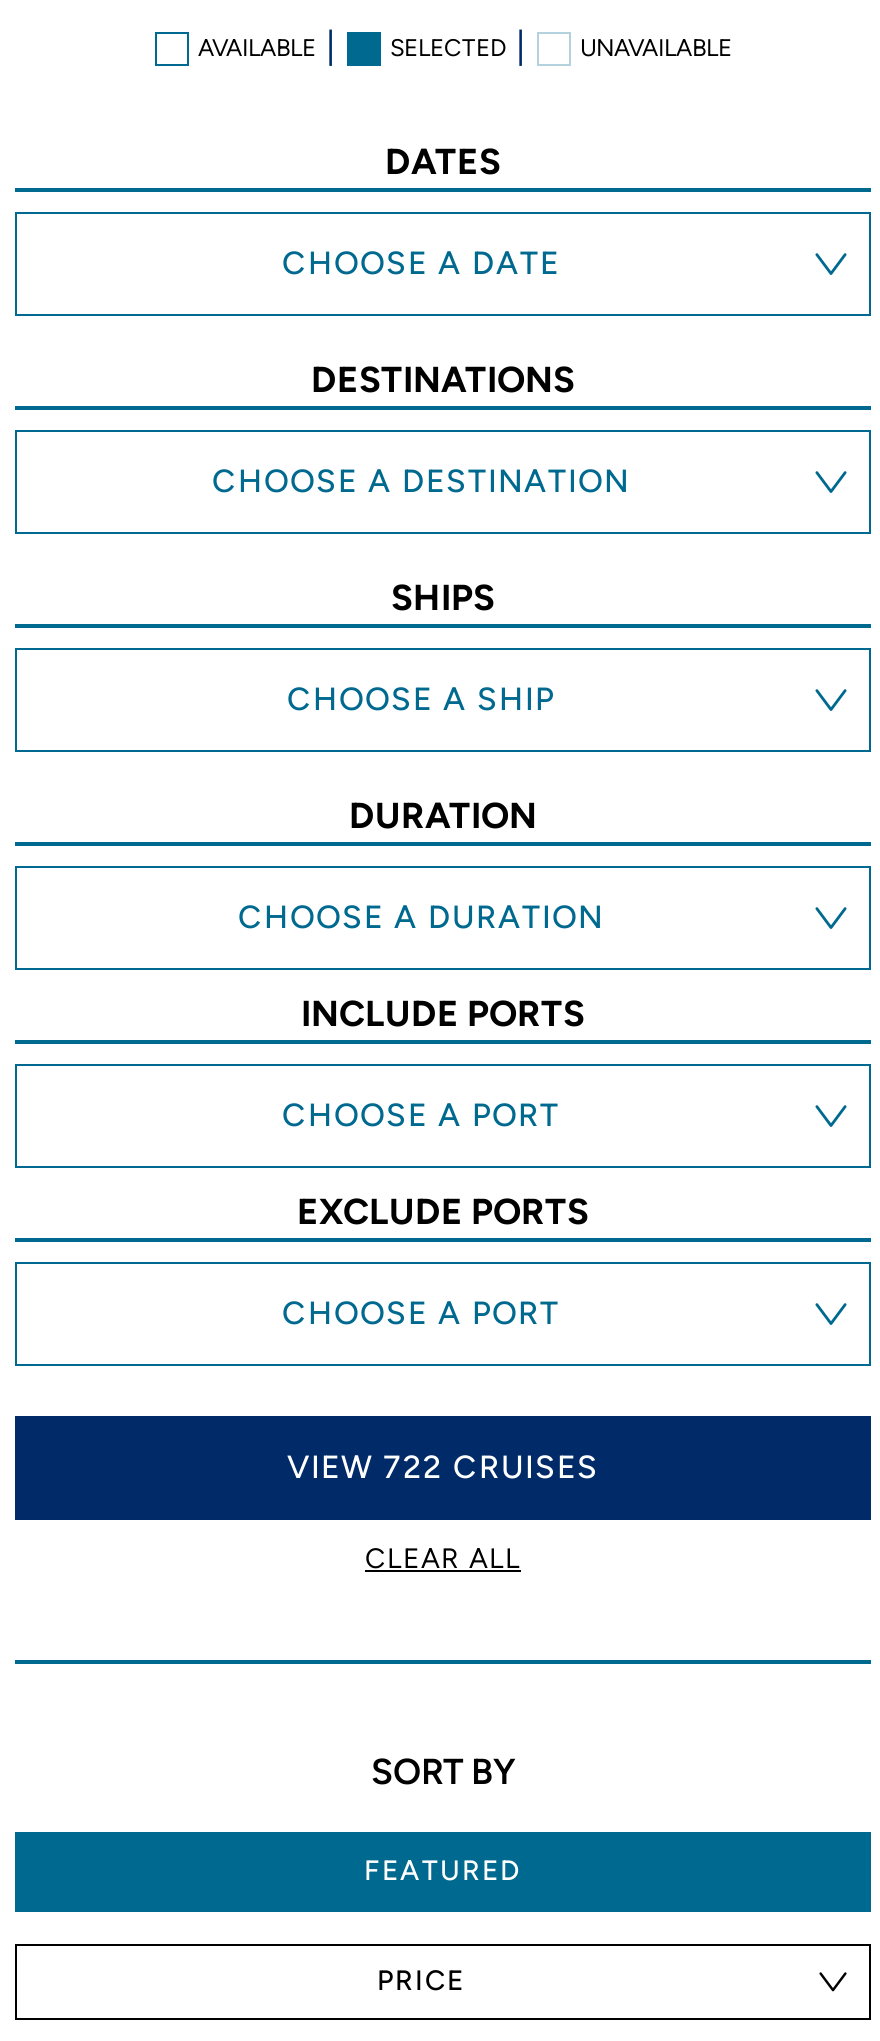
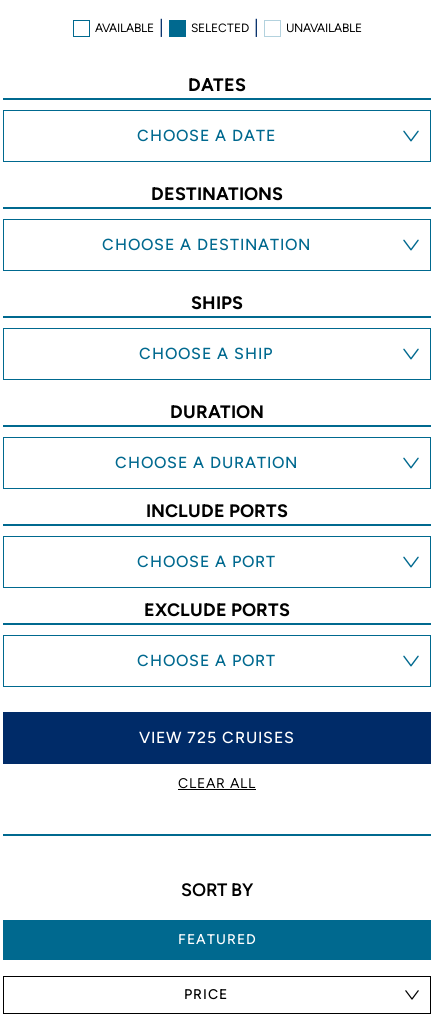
[287,1448,599,1486] VIEW 722 CRUISES -> [139,728,295,747] VIEW 725 CRUISES

